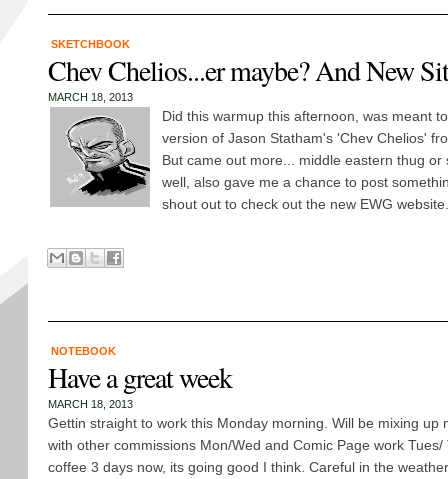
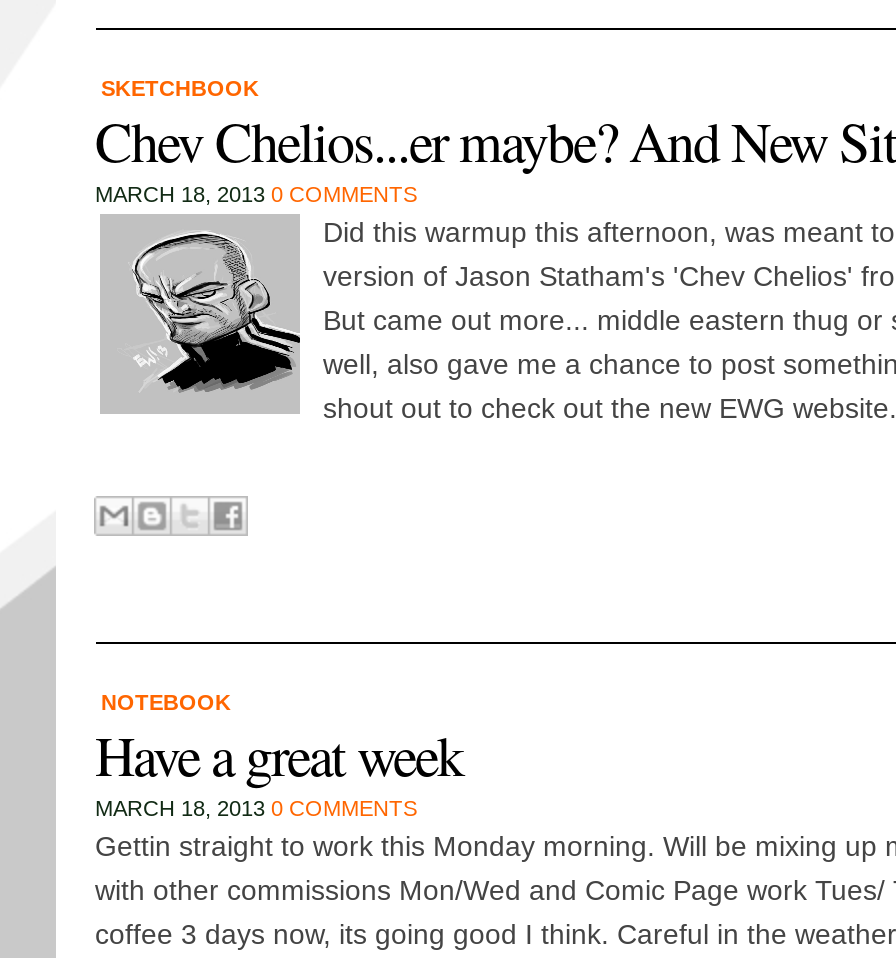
[47,91,132,103] MARCH 18, 2013 -> [95,182,417,206] MARCH 18, 2013 0 COMMENTS
[47,398,132,410] MARCH 18, 2013 -> [95,796,417,820] MARCH 18, 2013 0 COMMENTS

